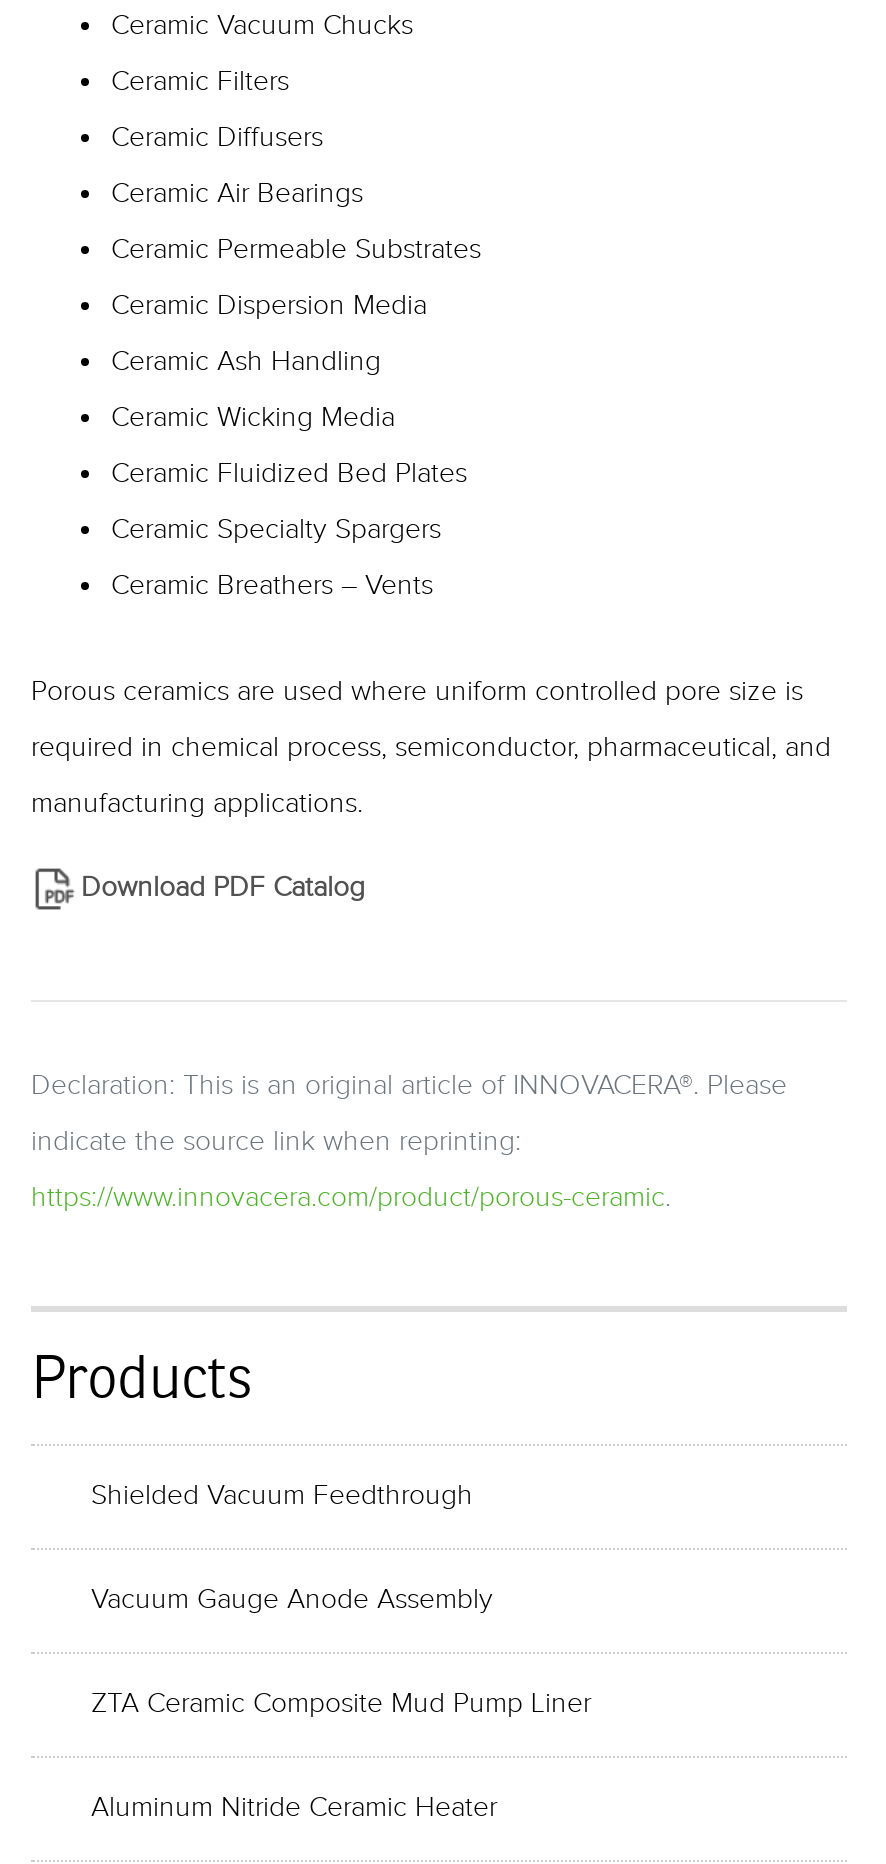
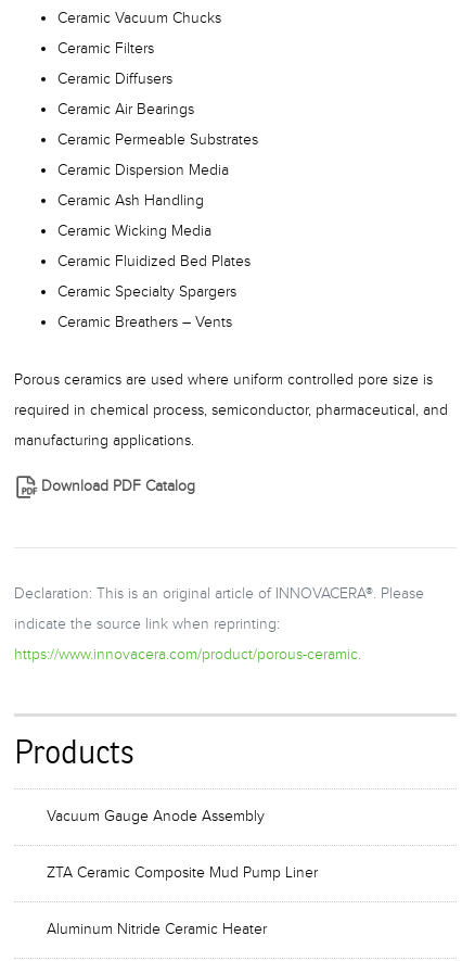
[91,1480,473,1512] Shielded Vacuum Feedthrough -> none

